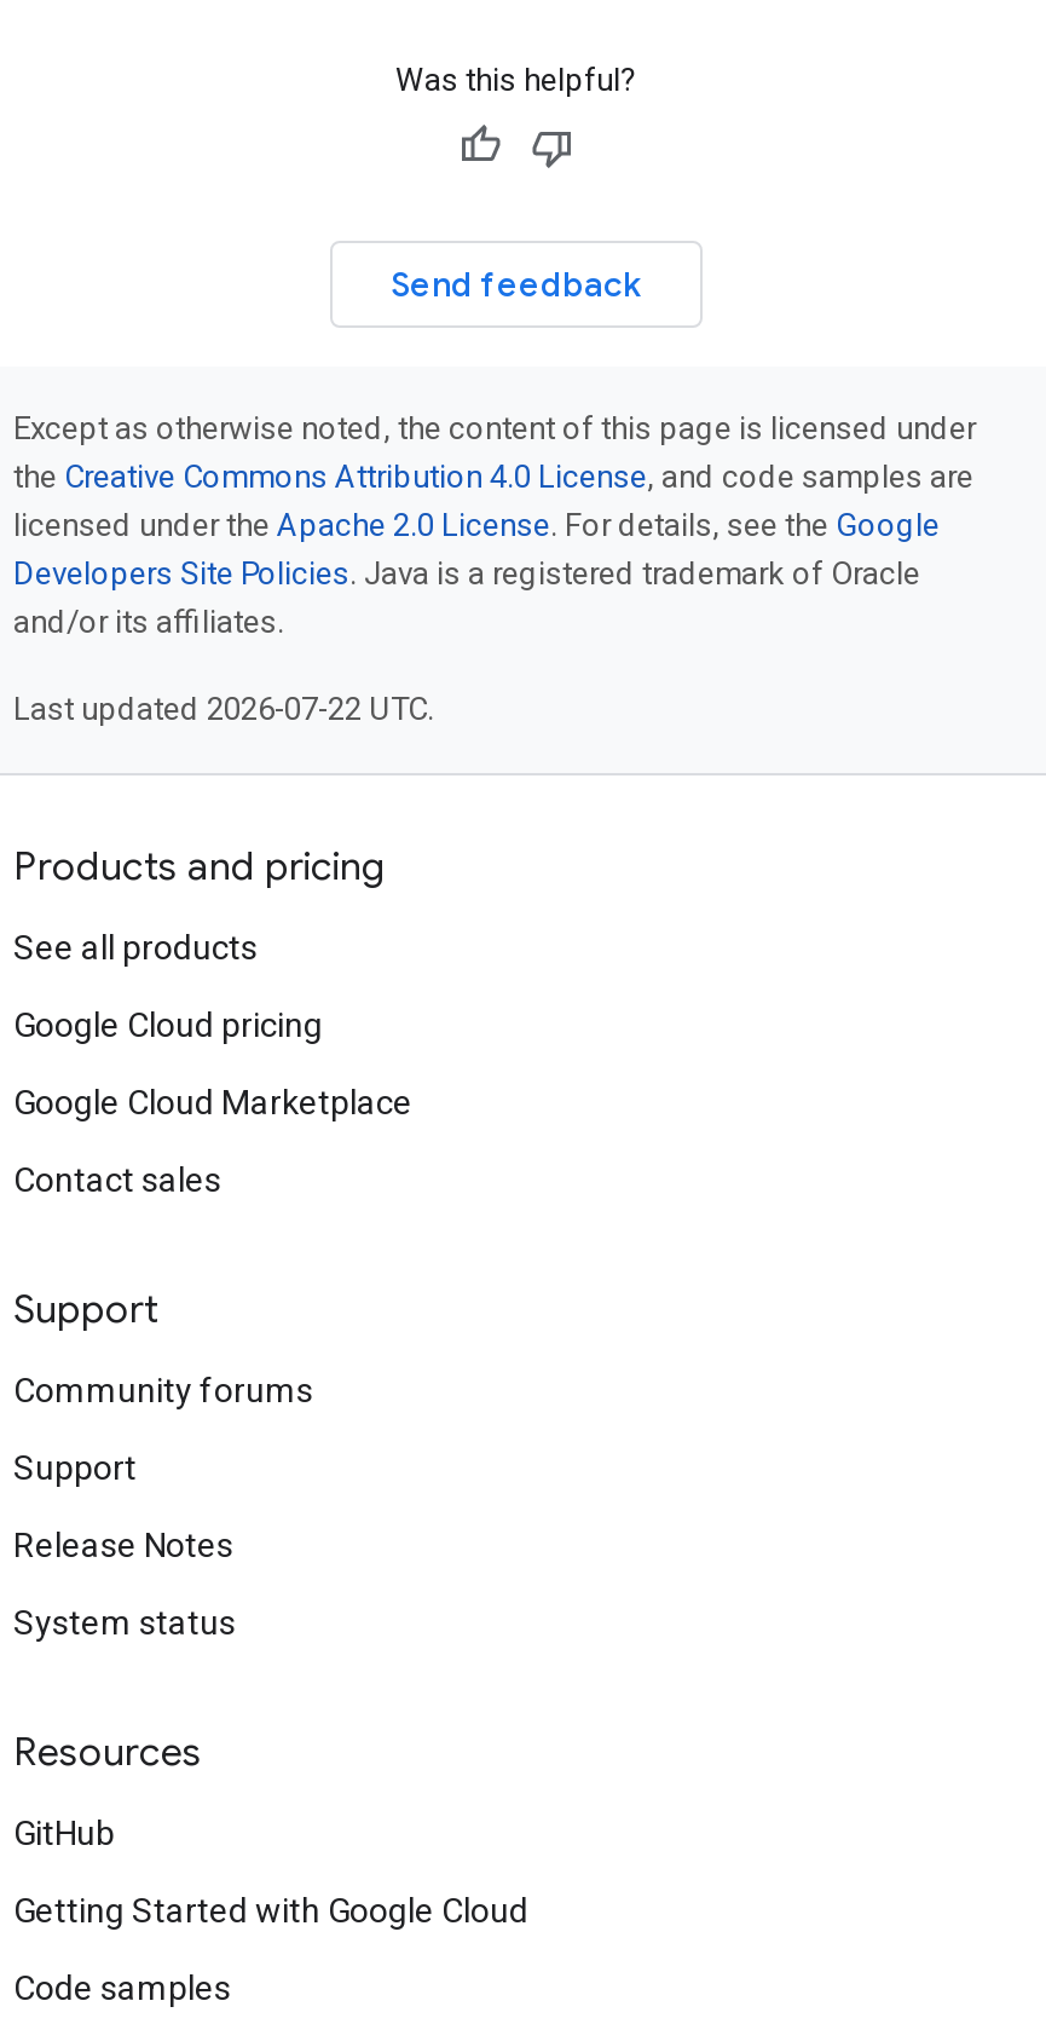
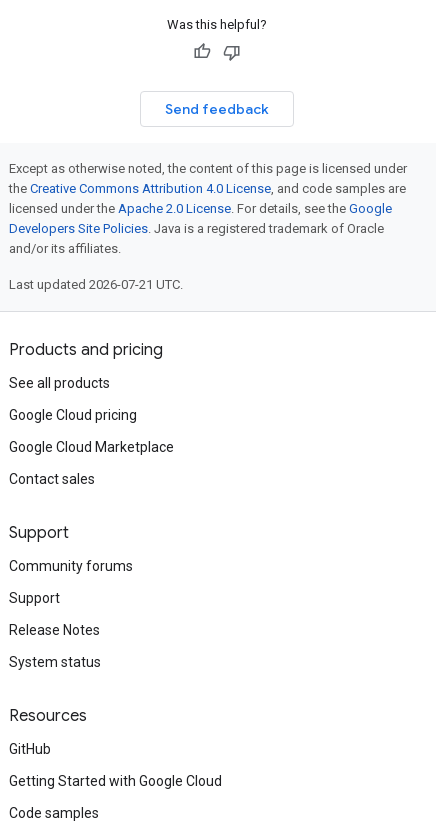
[13,691,434,727] Last updated 2026-07-22 UTC. -> [9,277,183,292] Last updated 2026-07-21 UTC.

